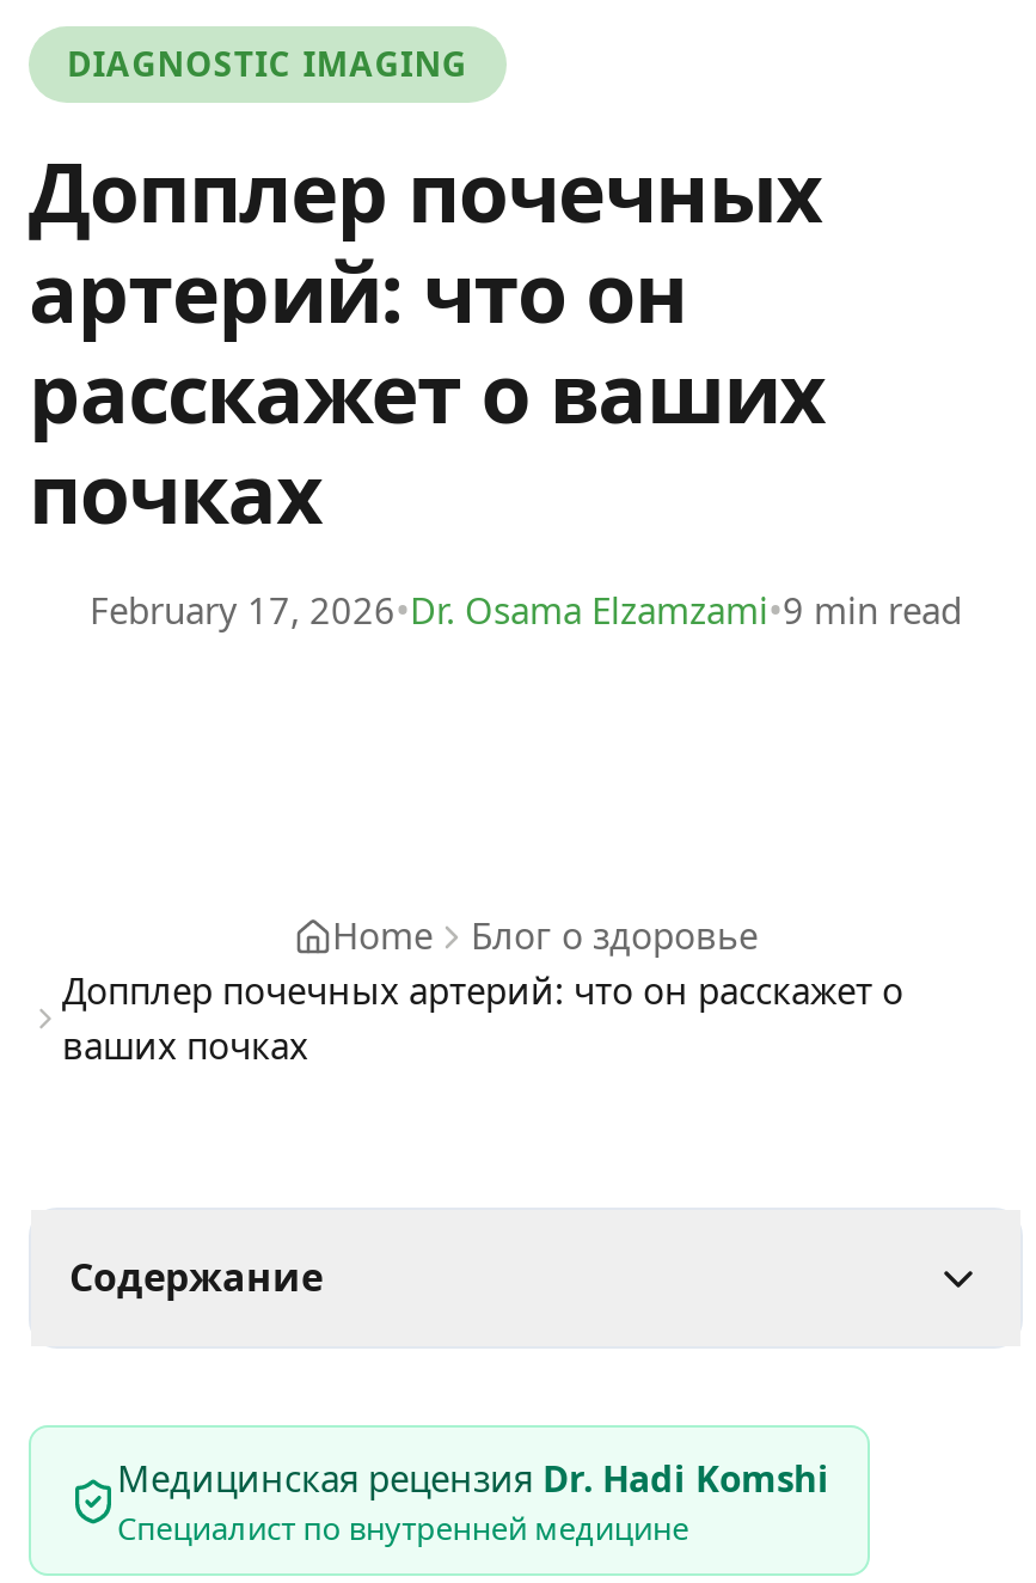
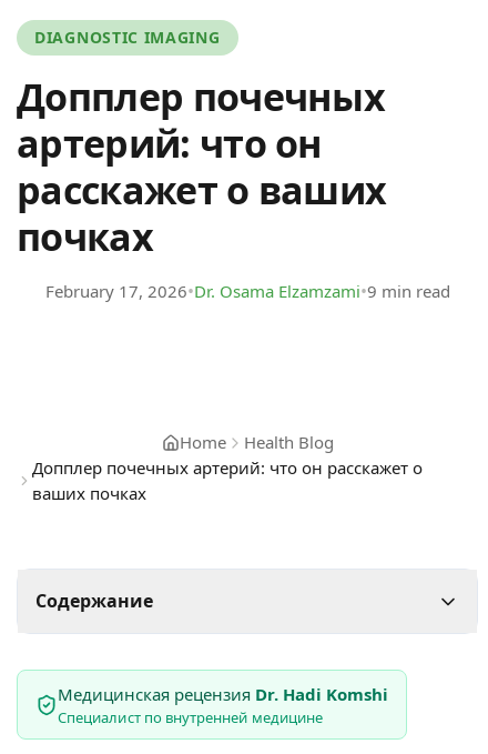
[471,911,758,959] Блог о здоровье -> [243,431,333,453] Health Blog

